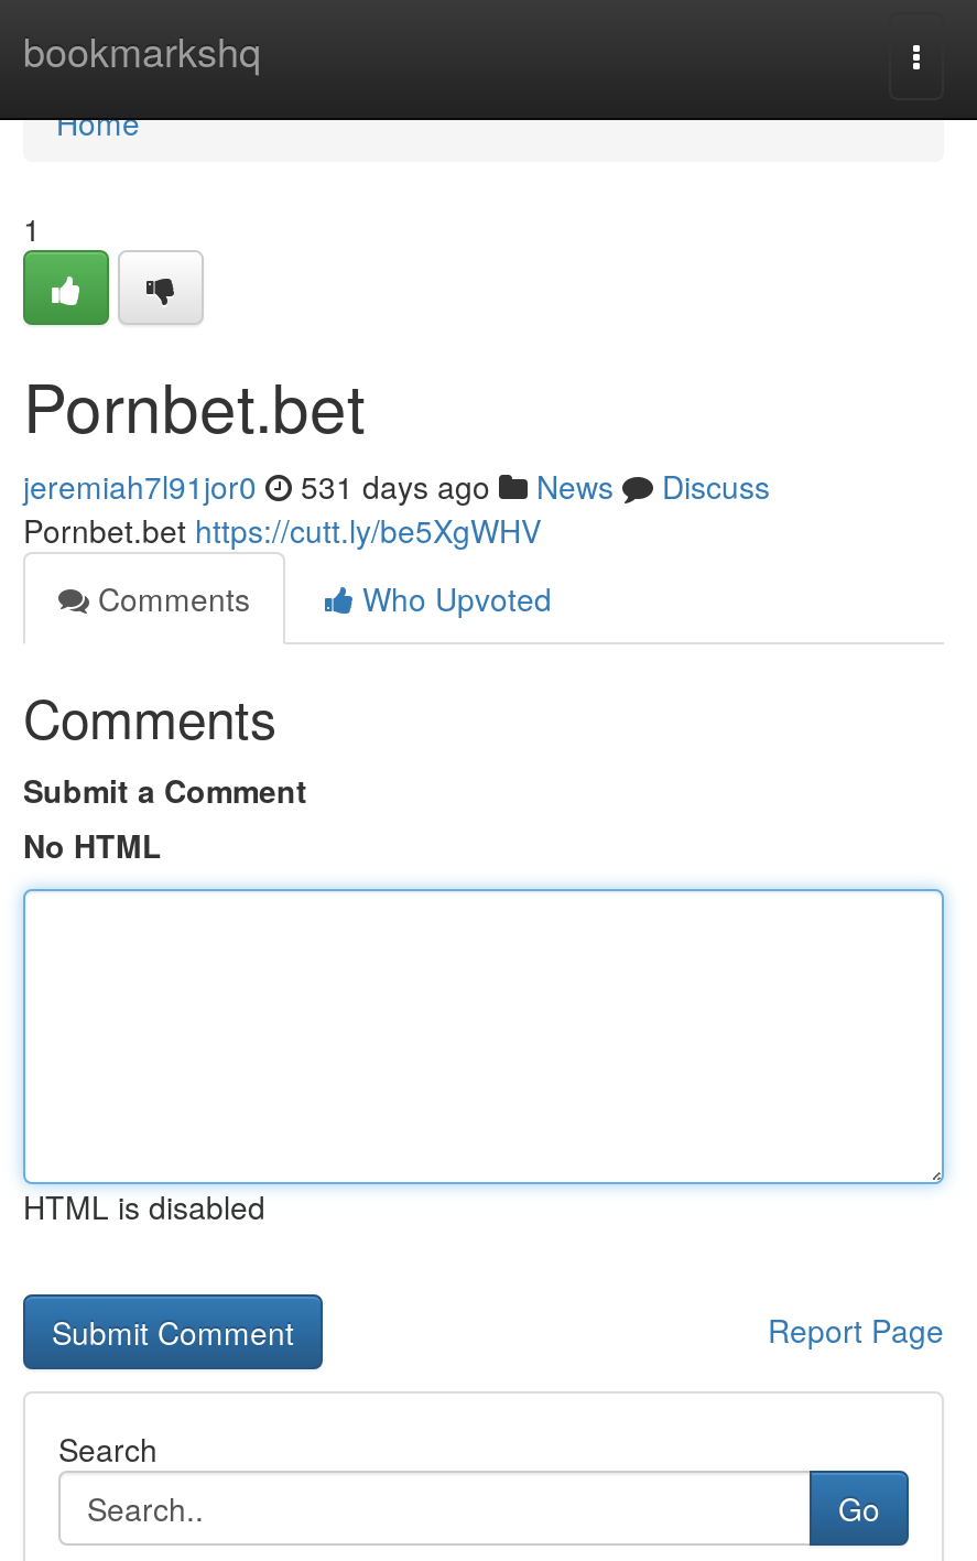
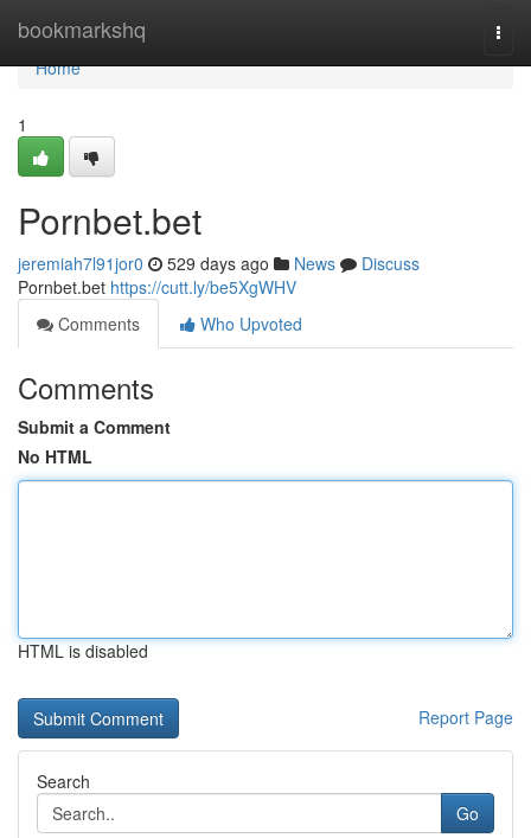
[23,464,770,508] jeremiah7l91jor0 531 days ago News Discuss -> [18,251,420,275] jeremiah7l91jor0 529 days ago News Discuss

